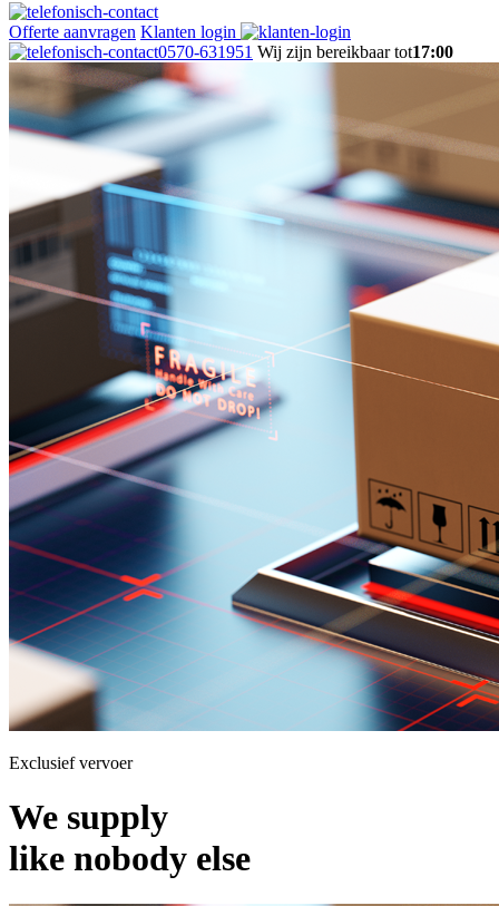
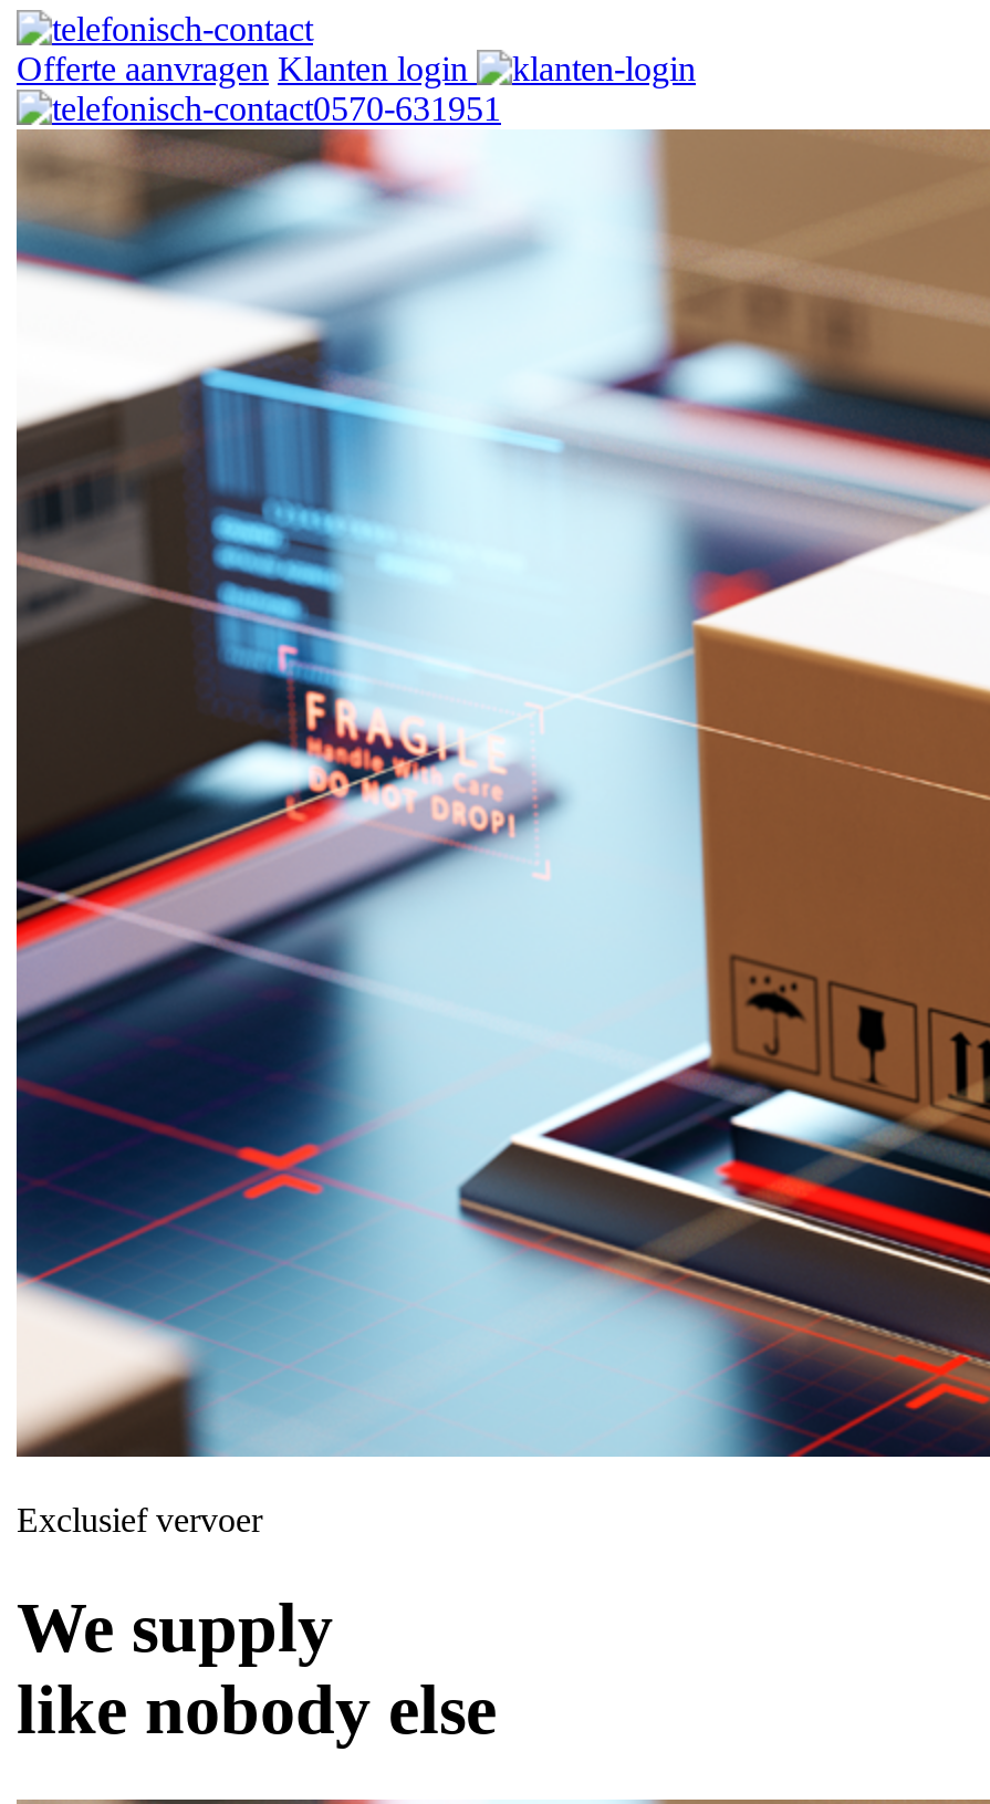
[158,42,453,61] 0570-631951 Wij zijn bereikbaar tot17:00 -> [313,90,501,127] 0570-631951

